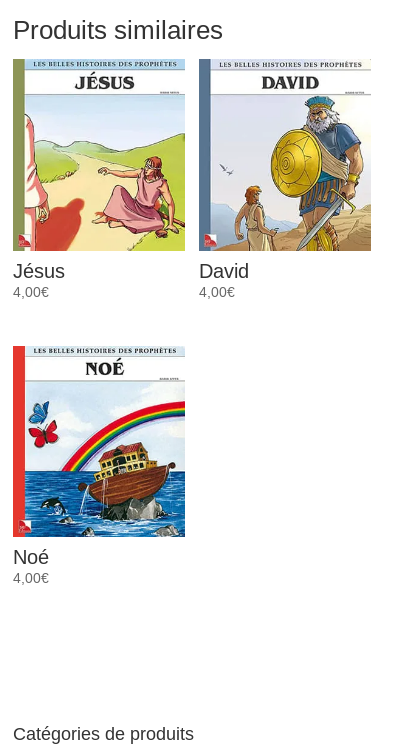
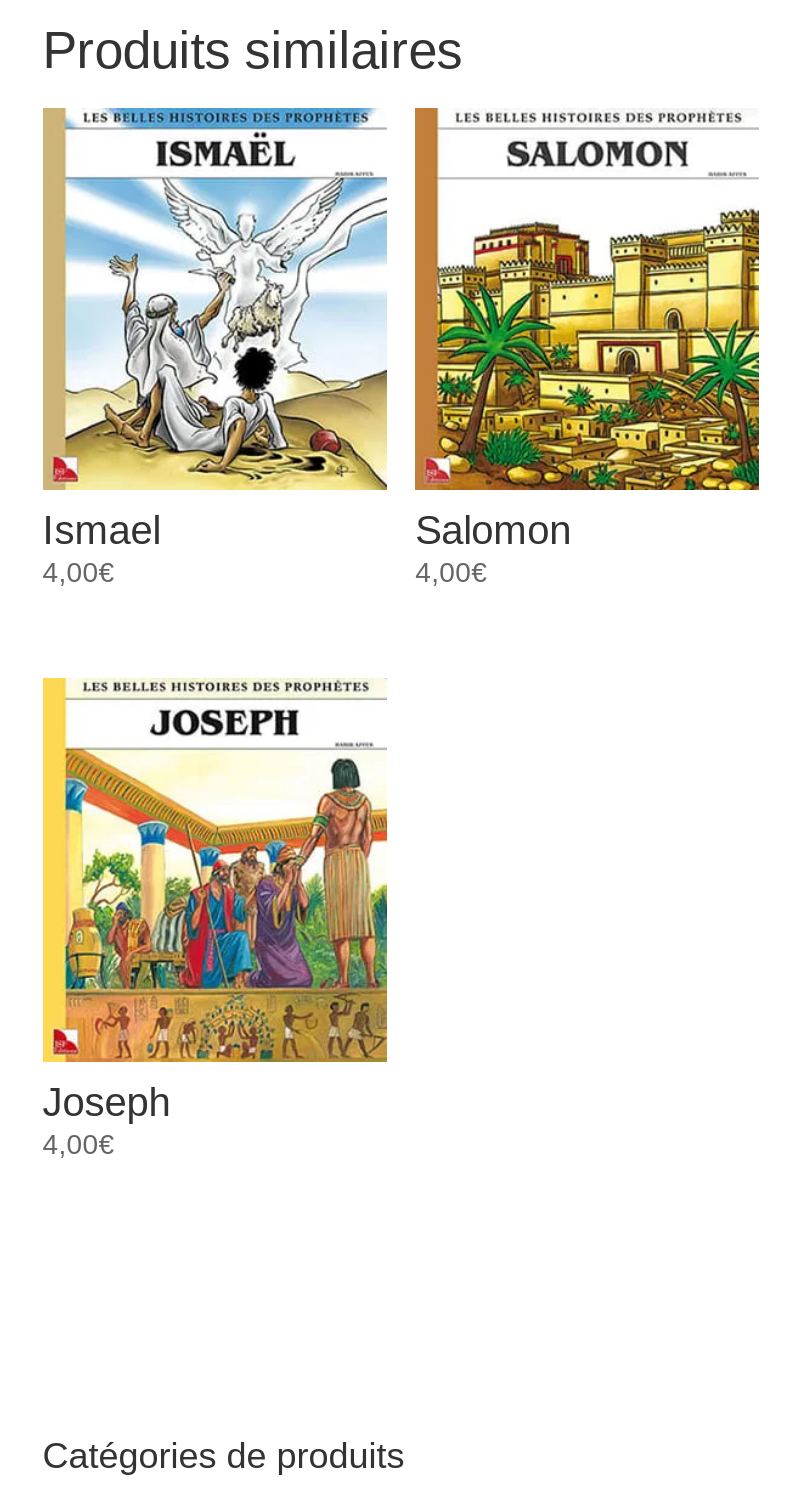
[13,59,186,282] [image] | Jésus -> [43,108,389,552] [image] | Ismael
[198,58,372,282] [image] | David -> [413,106,761,552] [image] | Salomon
[12,345,186,568] [image] | Noé -> [41,676,389,1124] [image] | Joseph

